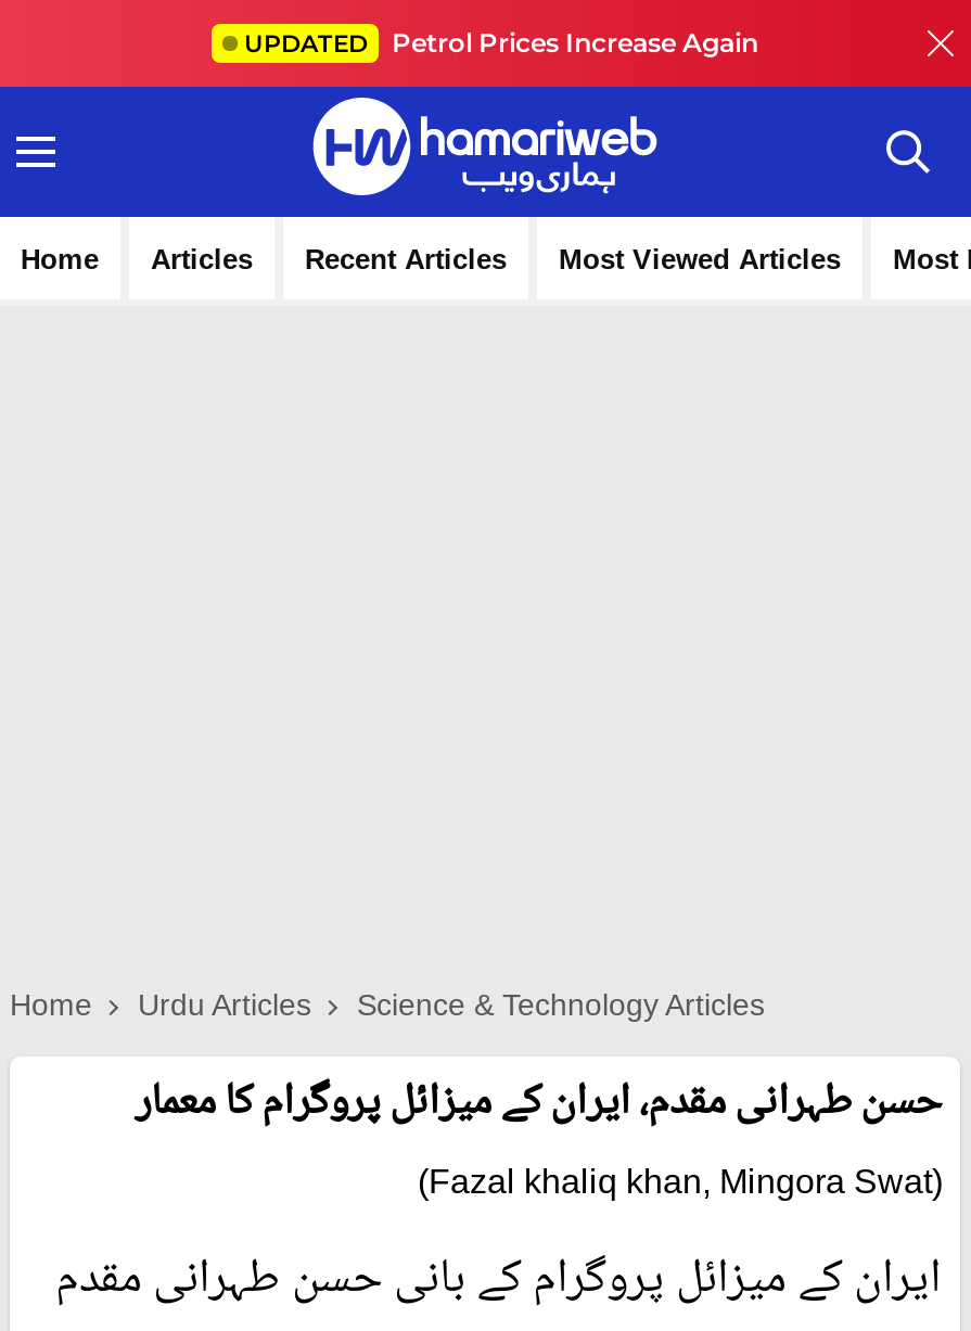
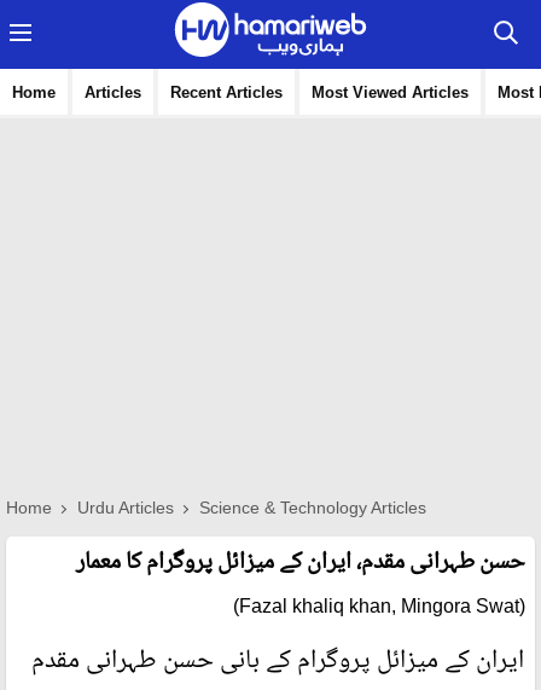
[244,26,758,59] UPDATED Petrol Prices Increase Again -> none

